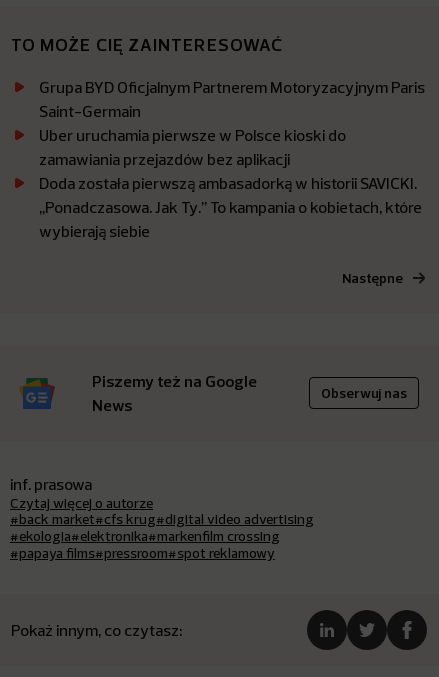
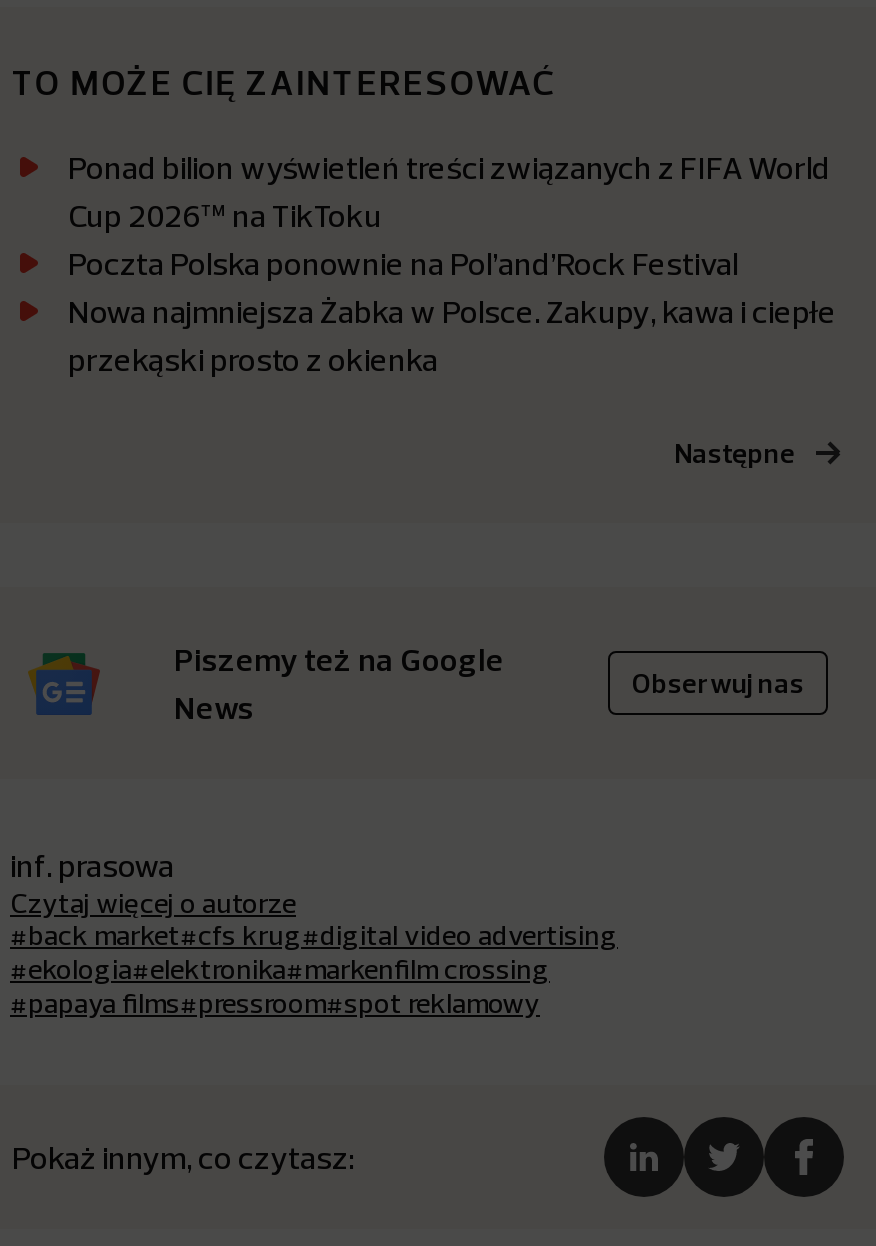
[39,77,425,241] Grupa BYD Oficjalnym Partnerem Motoryzacyjnym Paris | Saint-Germain | Uber uruchamia pierwsze w Polsce kioski do | zamawiania przejazdów bez aplikacji | Doda została pierwszą ambasadorką w historii SAVICKI. | ,,Ponadczasowa. Jak Ty.’’ To kampania o kobietach, które | wybierają siebie -> [68,147,836,379] Ponad bilion wyświetleń treści związanych z FIFA World | Cup 2026™ na TikToku | Poczta Polska ponownie na Pol’and’Rock Festival | Nowa najmniejsza Żabka w Polsce. Zakupy, kawa i ciepłe | przekąski prosto z okienka

